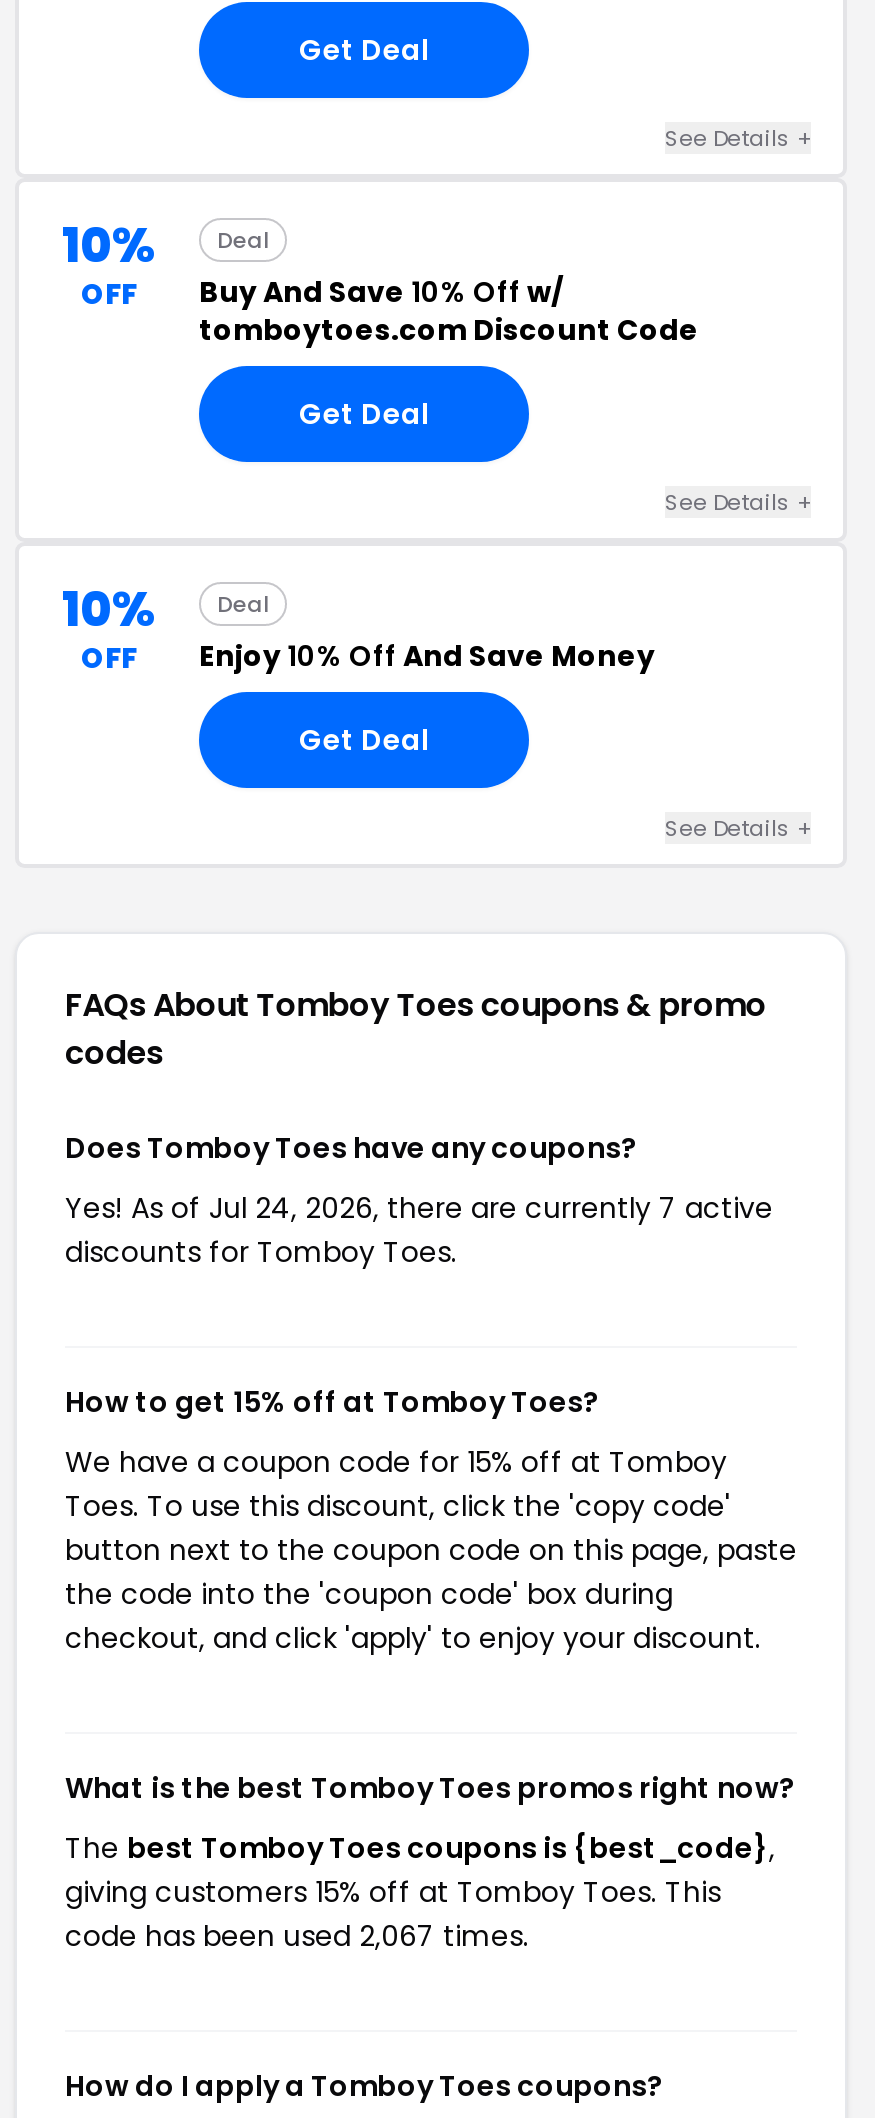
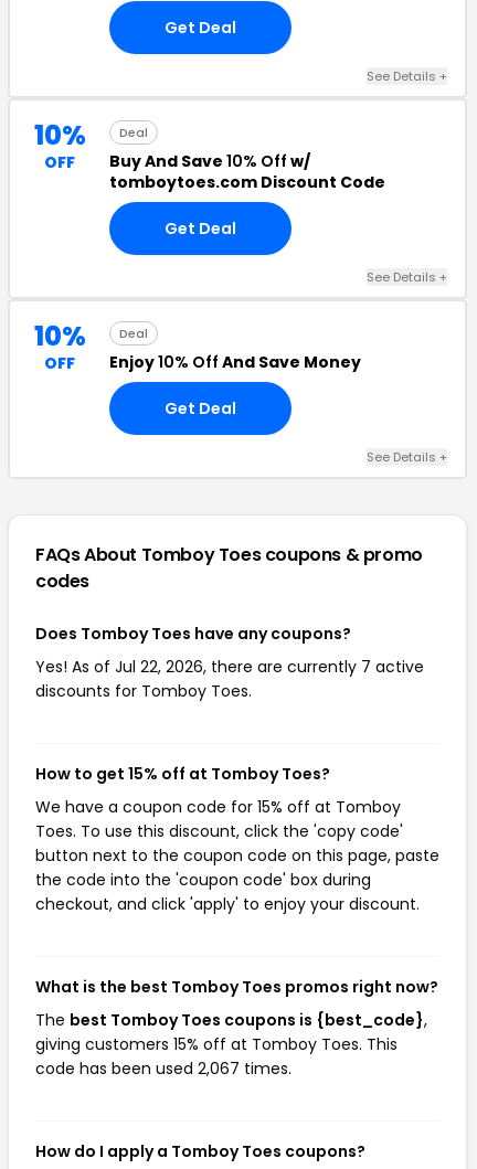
[65,1188,773,1228] Yes! As of Jul 24, 2026, there are currently 7 active -> [35,656,424,678] Yes! As of Jul 22, 2026, there are currently 7 active

